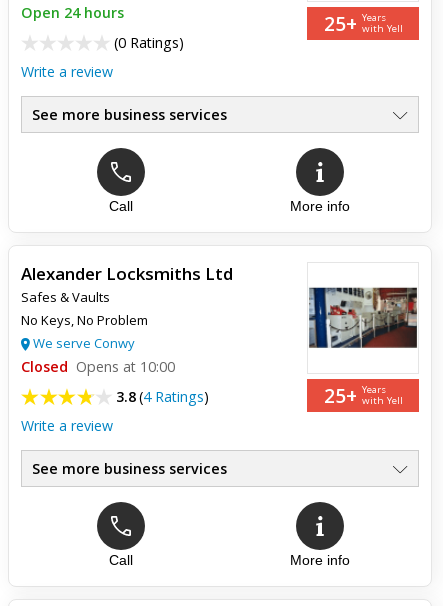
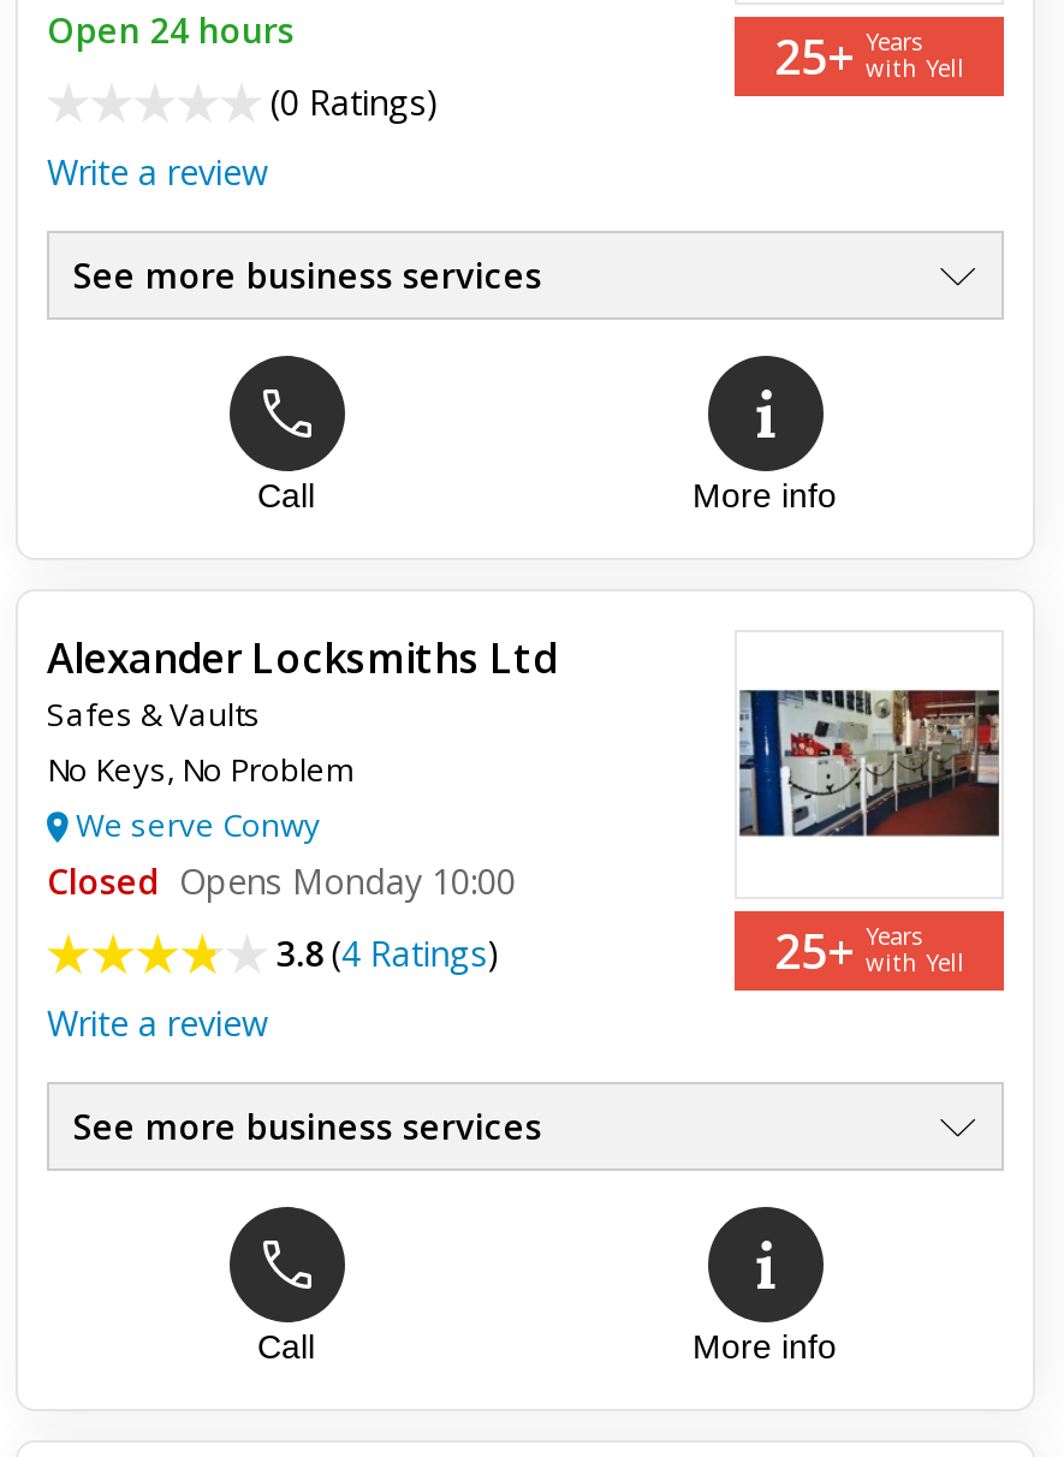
[21,357,175,376] Closed Opens at 10:00 -> [47,858,516,904] Closed Opens Monday 10:00

